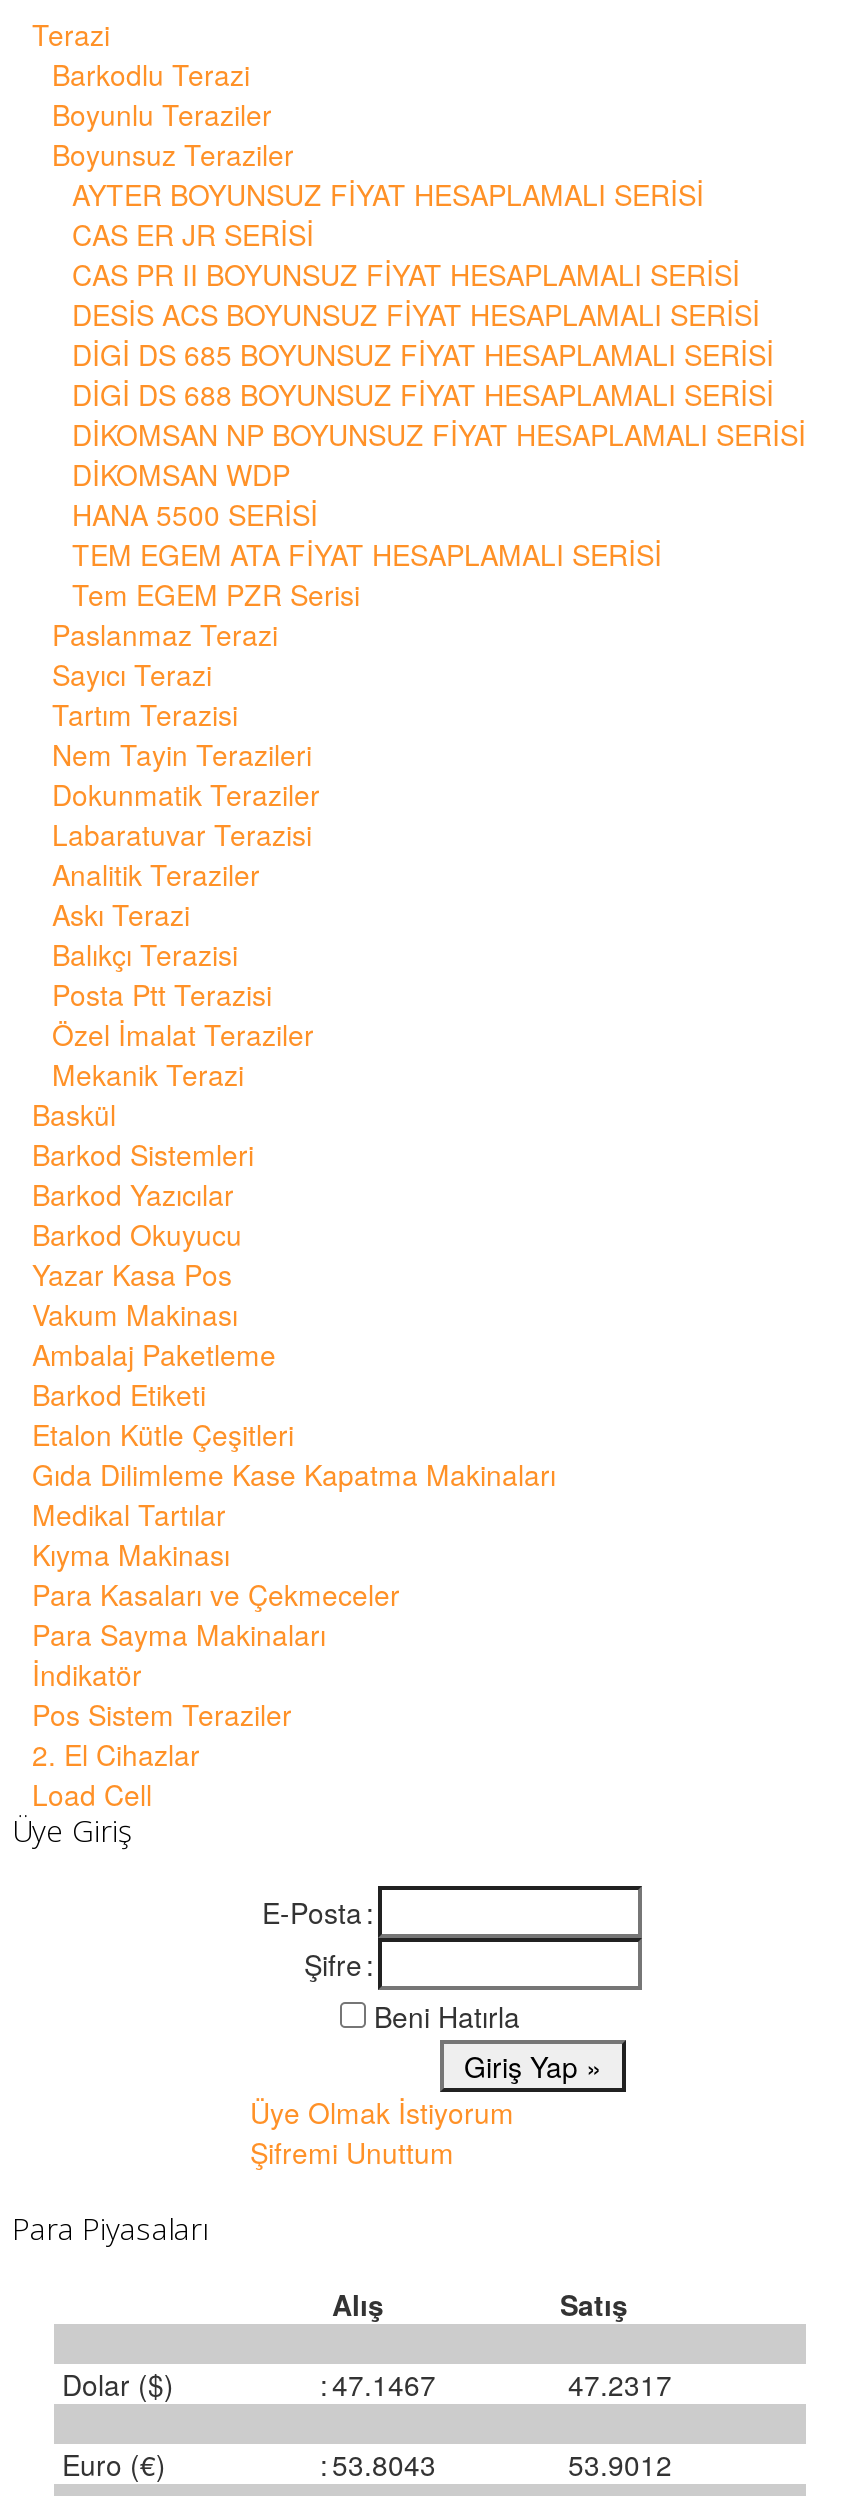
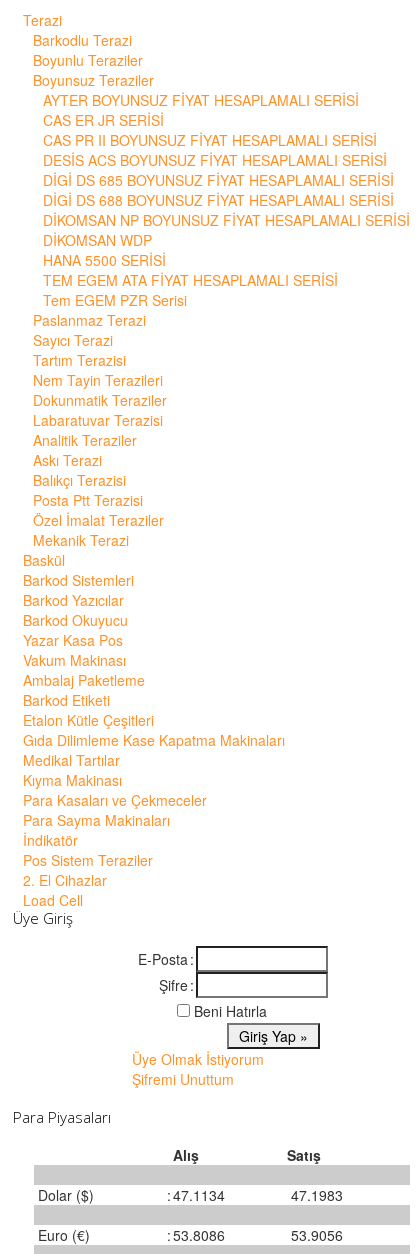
[320,2364,436,2404] : 47.1467 -> [167,1185,225,1205] : 47.1134
[560,2364,672,2404] 47.2317 -> [287,1185,343,1205] 47.1983
[320,2444,436,2484] : 53.8043 -> [167,1225,225,1245] : 53.8086
[560,2444,672,2484] 53.9012 -> [287,1225,343,1245] 53.9056

